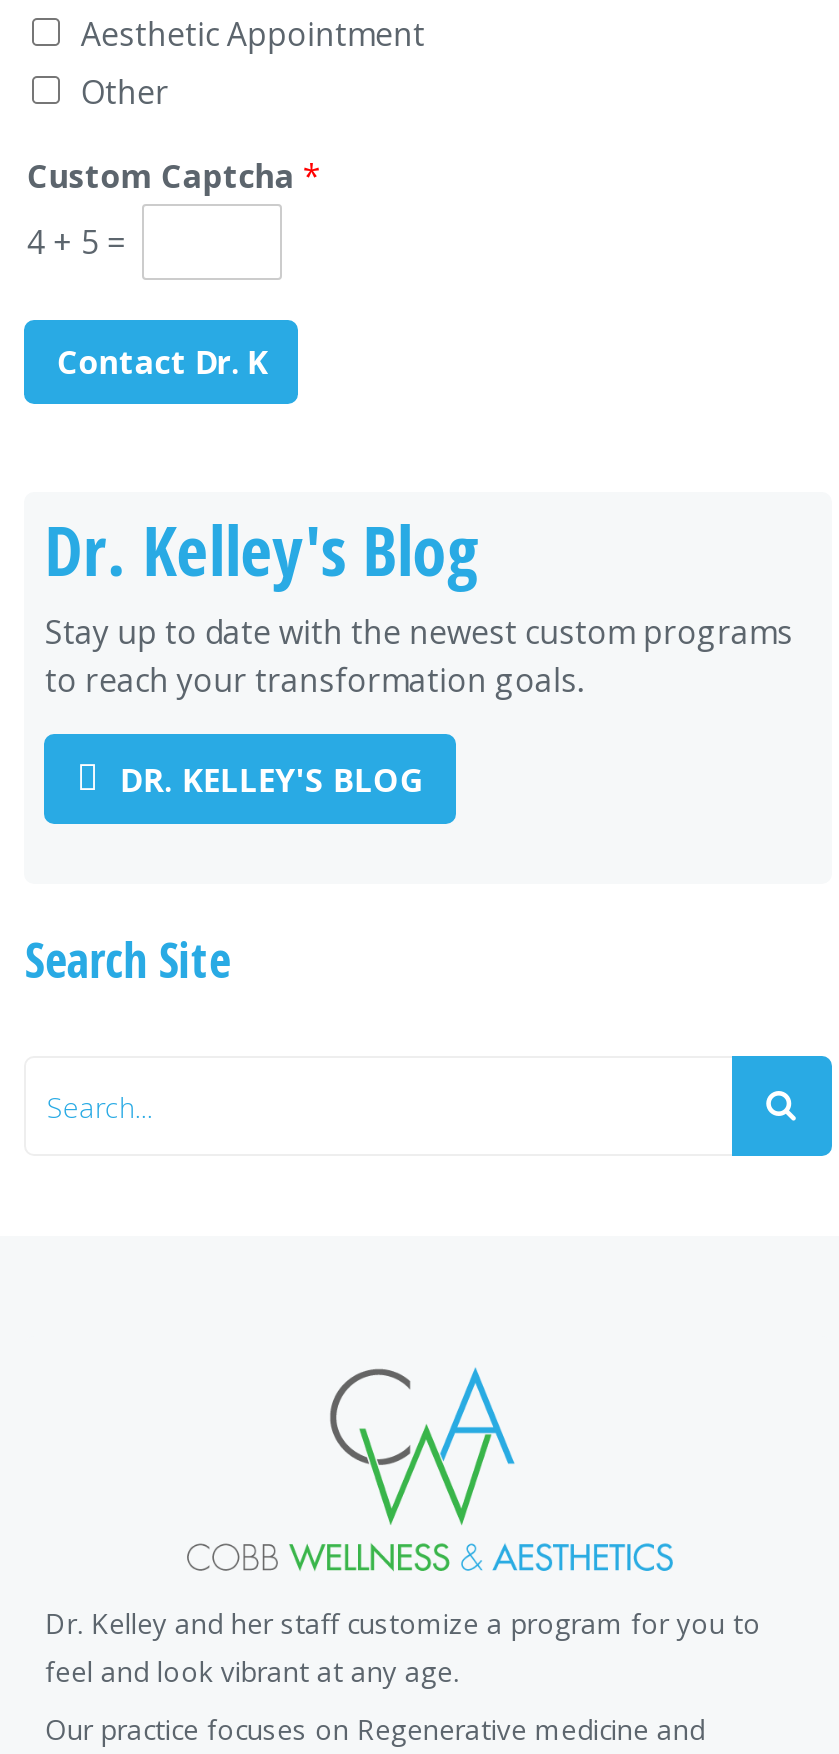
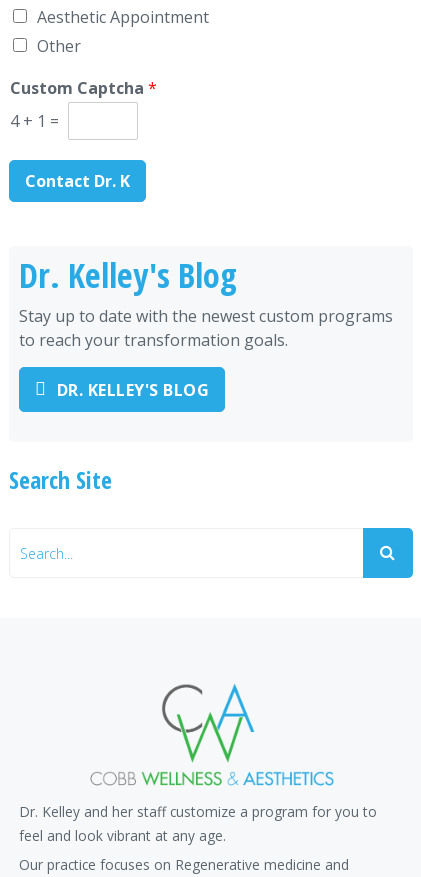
[27,220,125,264] 4 + 5 = -> [10,110,59,132] 4 + 1 =

